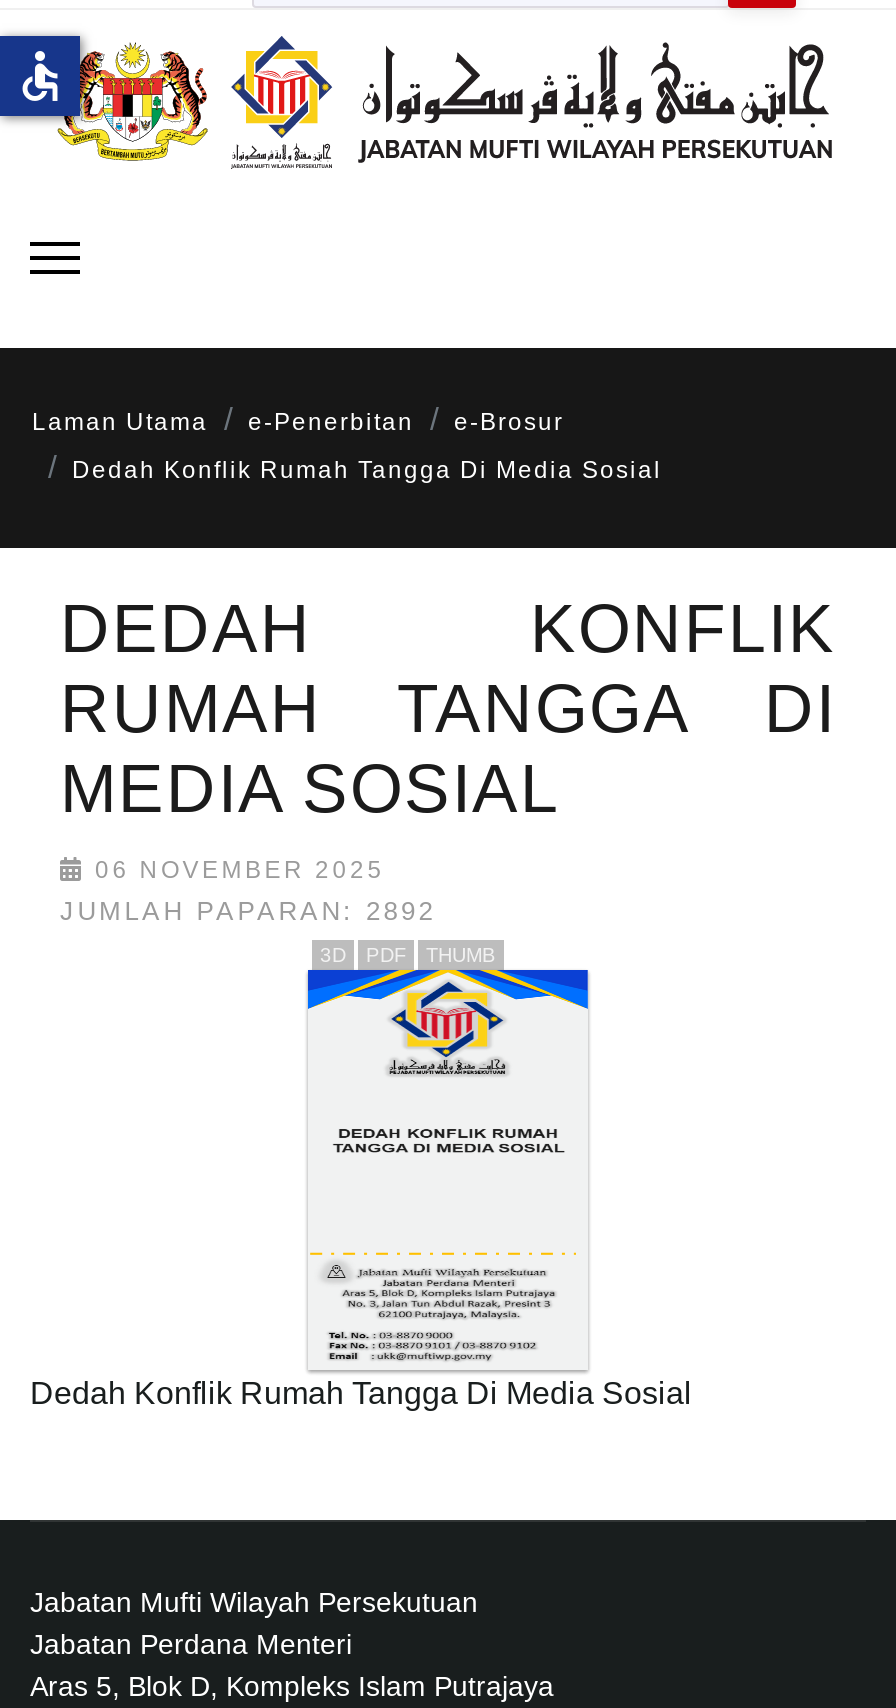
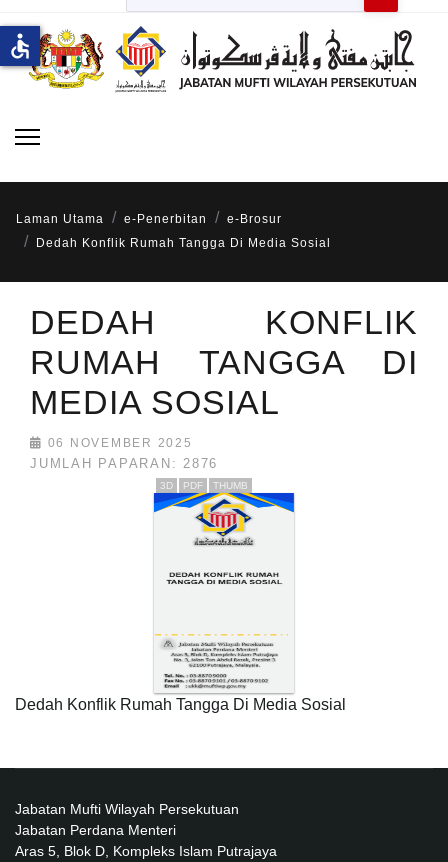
[60,897,436,927] JUMLAH PAPARAN: 2892 -> [30,456,218,471] JUMLAH PAPARAN: 2876

